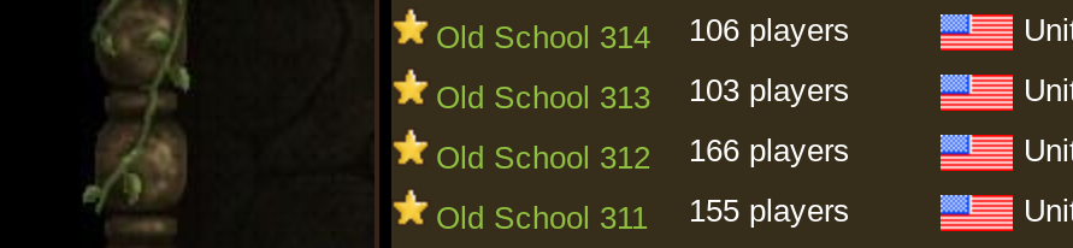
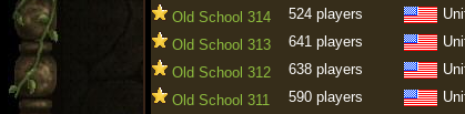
[436,12,850,55] Old School 314 106 players -> [171,6,362,25] Old School 314 524 players
[436,72,850,116] Old School 313 103 players -> [171,33,362,53] Old School 313 641 players
[436,132,850,176] Old School 312 166 players -> [171,61,362,81] Old School 312 638 players
[436,193,850,236] Old School 311 155 players -> [171,89,362,108] Old School 311 590 players

